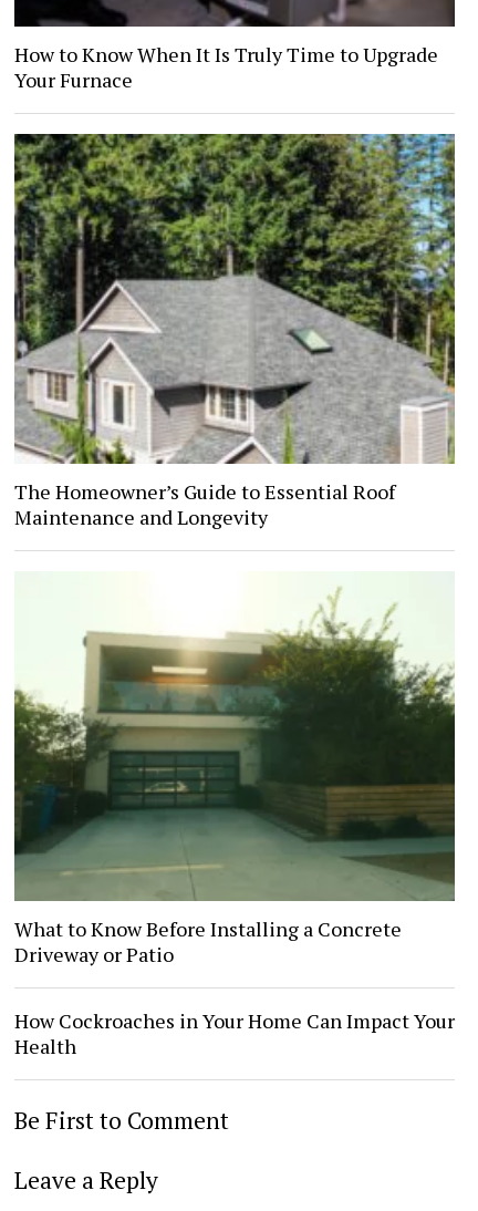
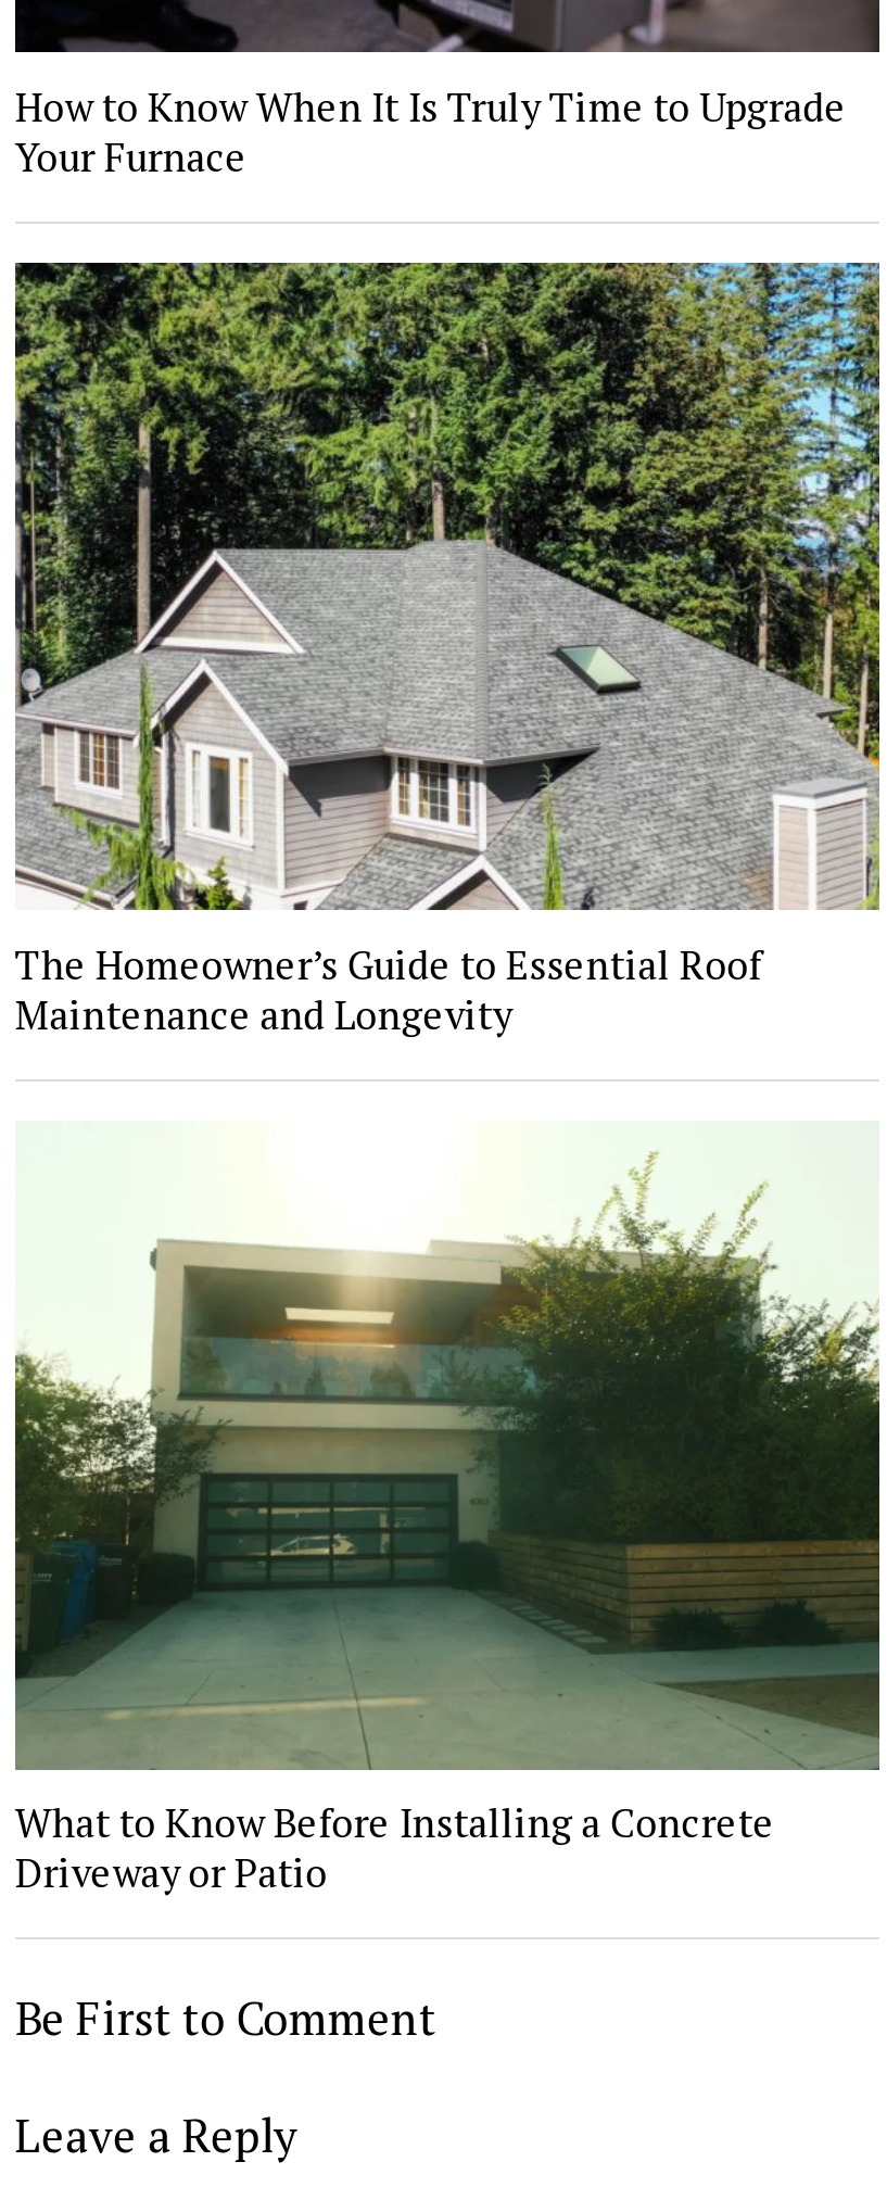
[14,1007,455,1059] How Cockroaches in Your Home Can Impact Your | Health -> none

